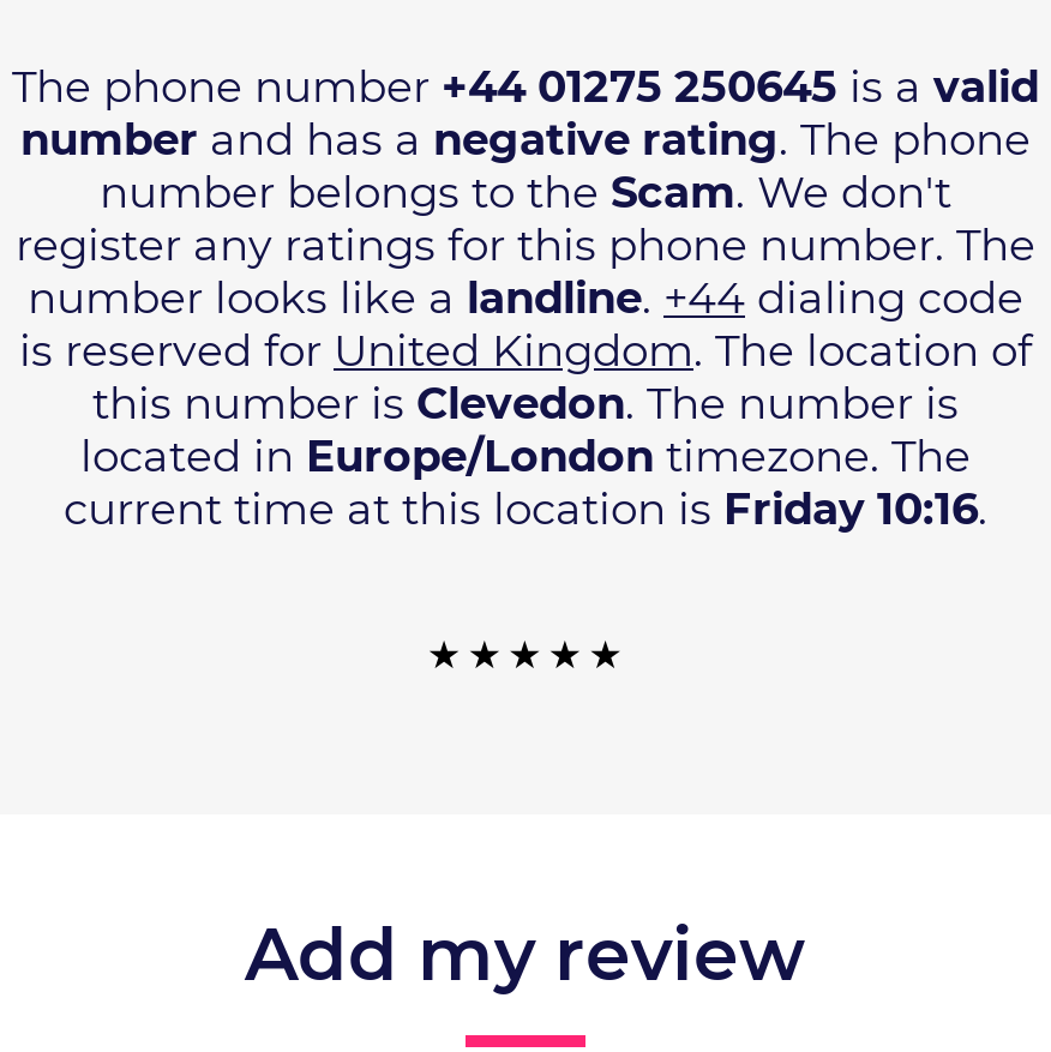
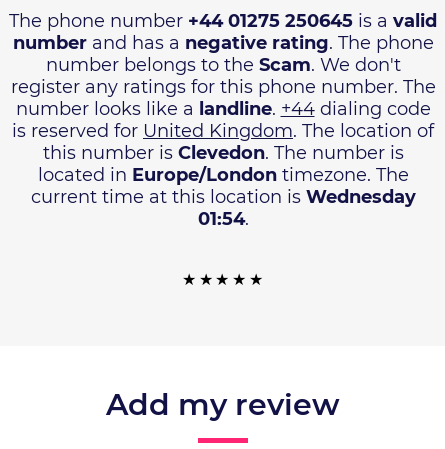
[64,485,987,537] current time at this location is Friday 10:16. -> [30,186,415,230] current time at this location is Wednesday | 01:54.

